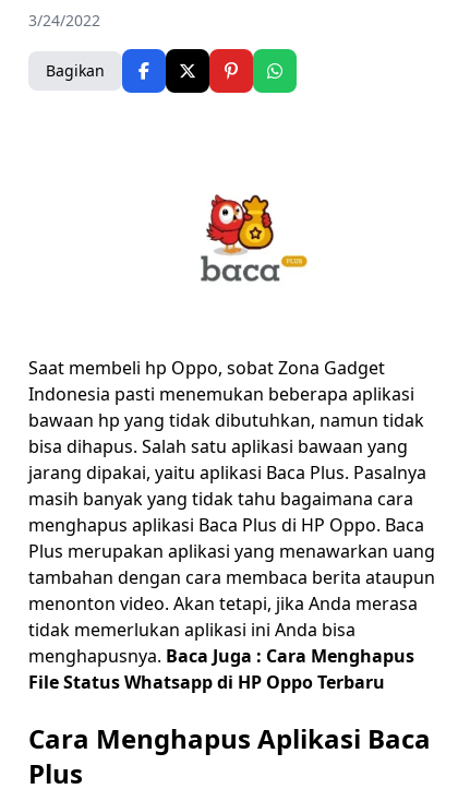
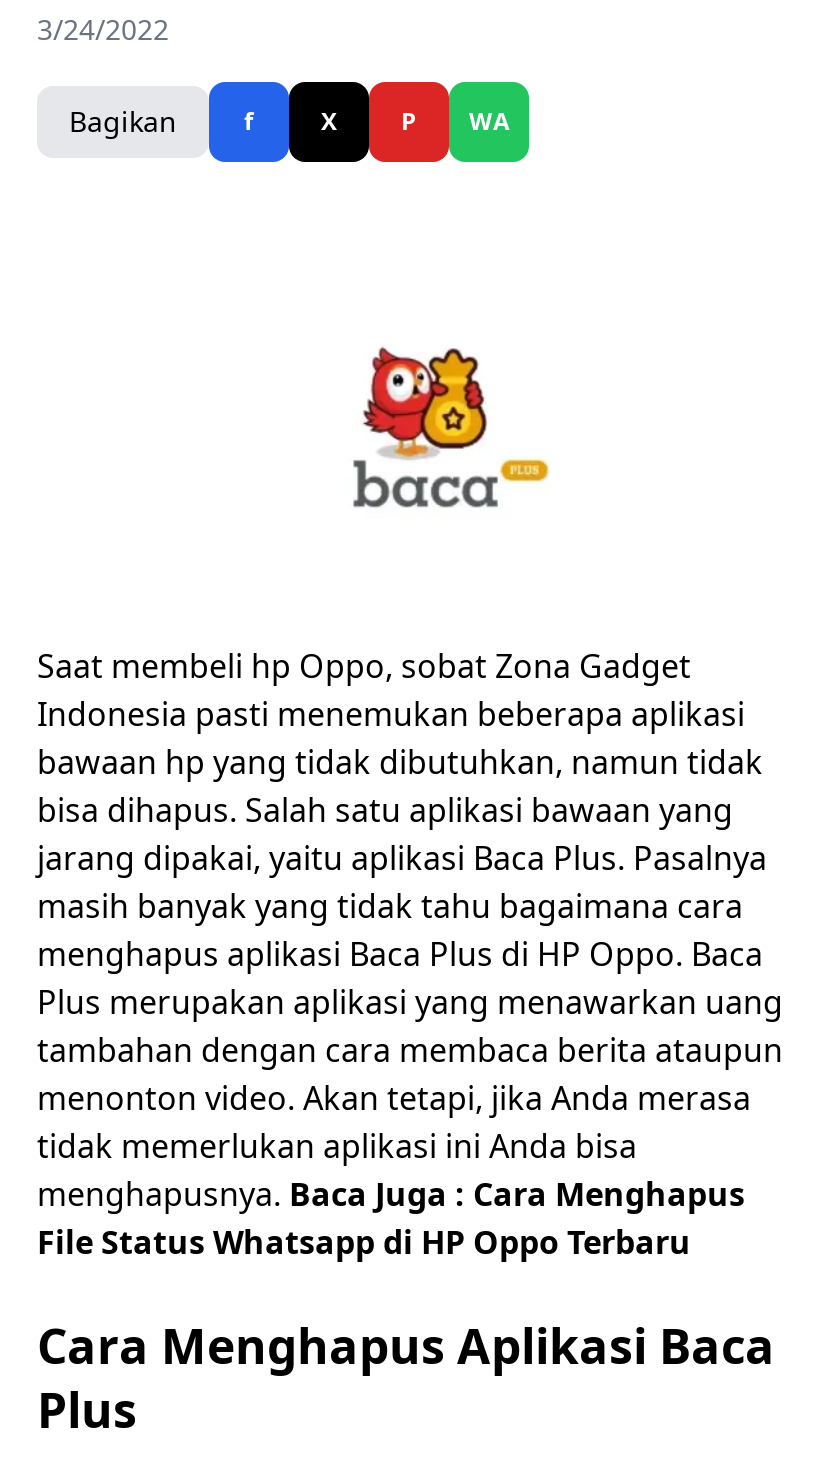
none -> [244,104,509,138] f | X | P | WA

